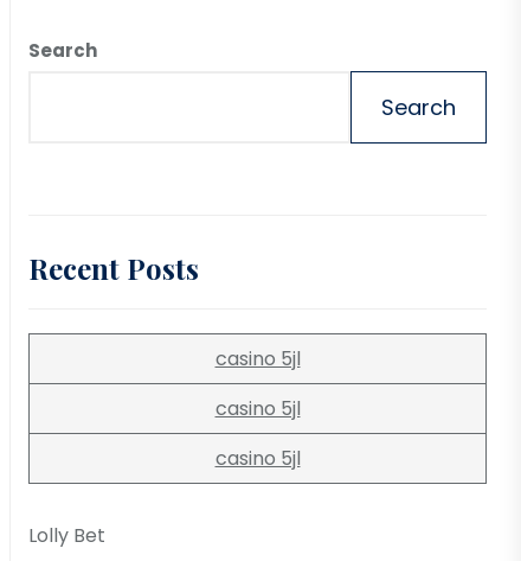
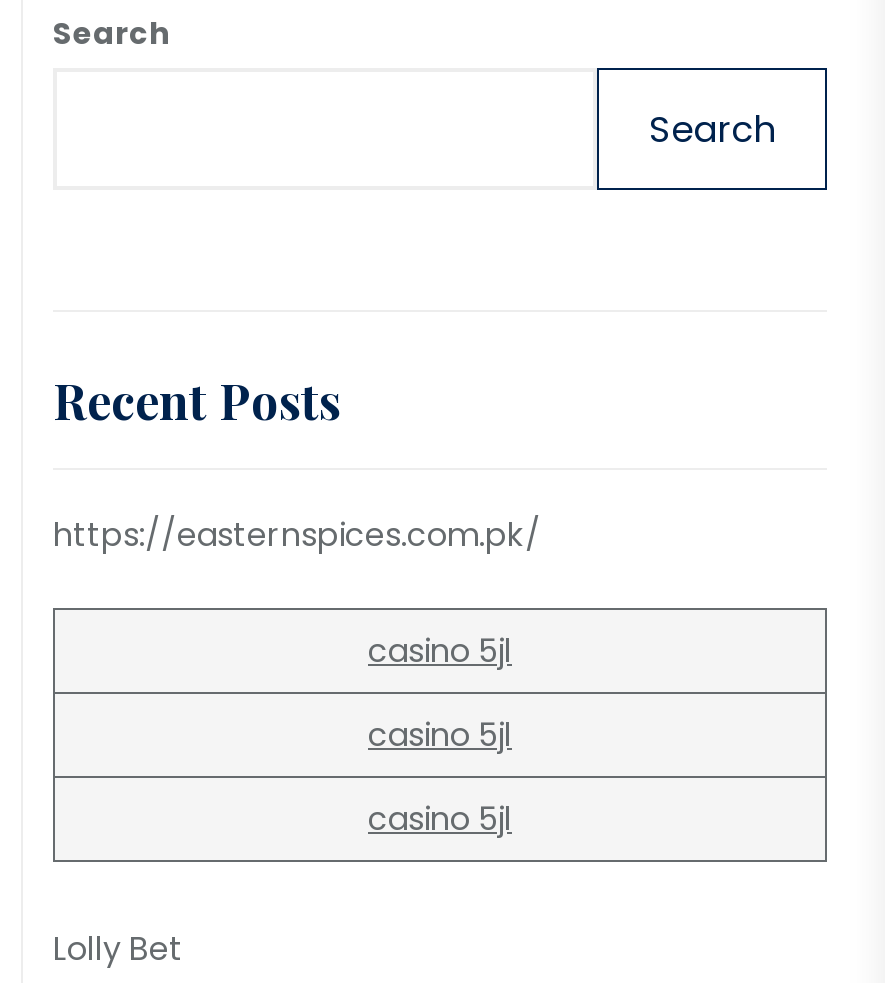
none -> [53,513,541,559] https://easternspices.com.pk/

